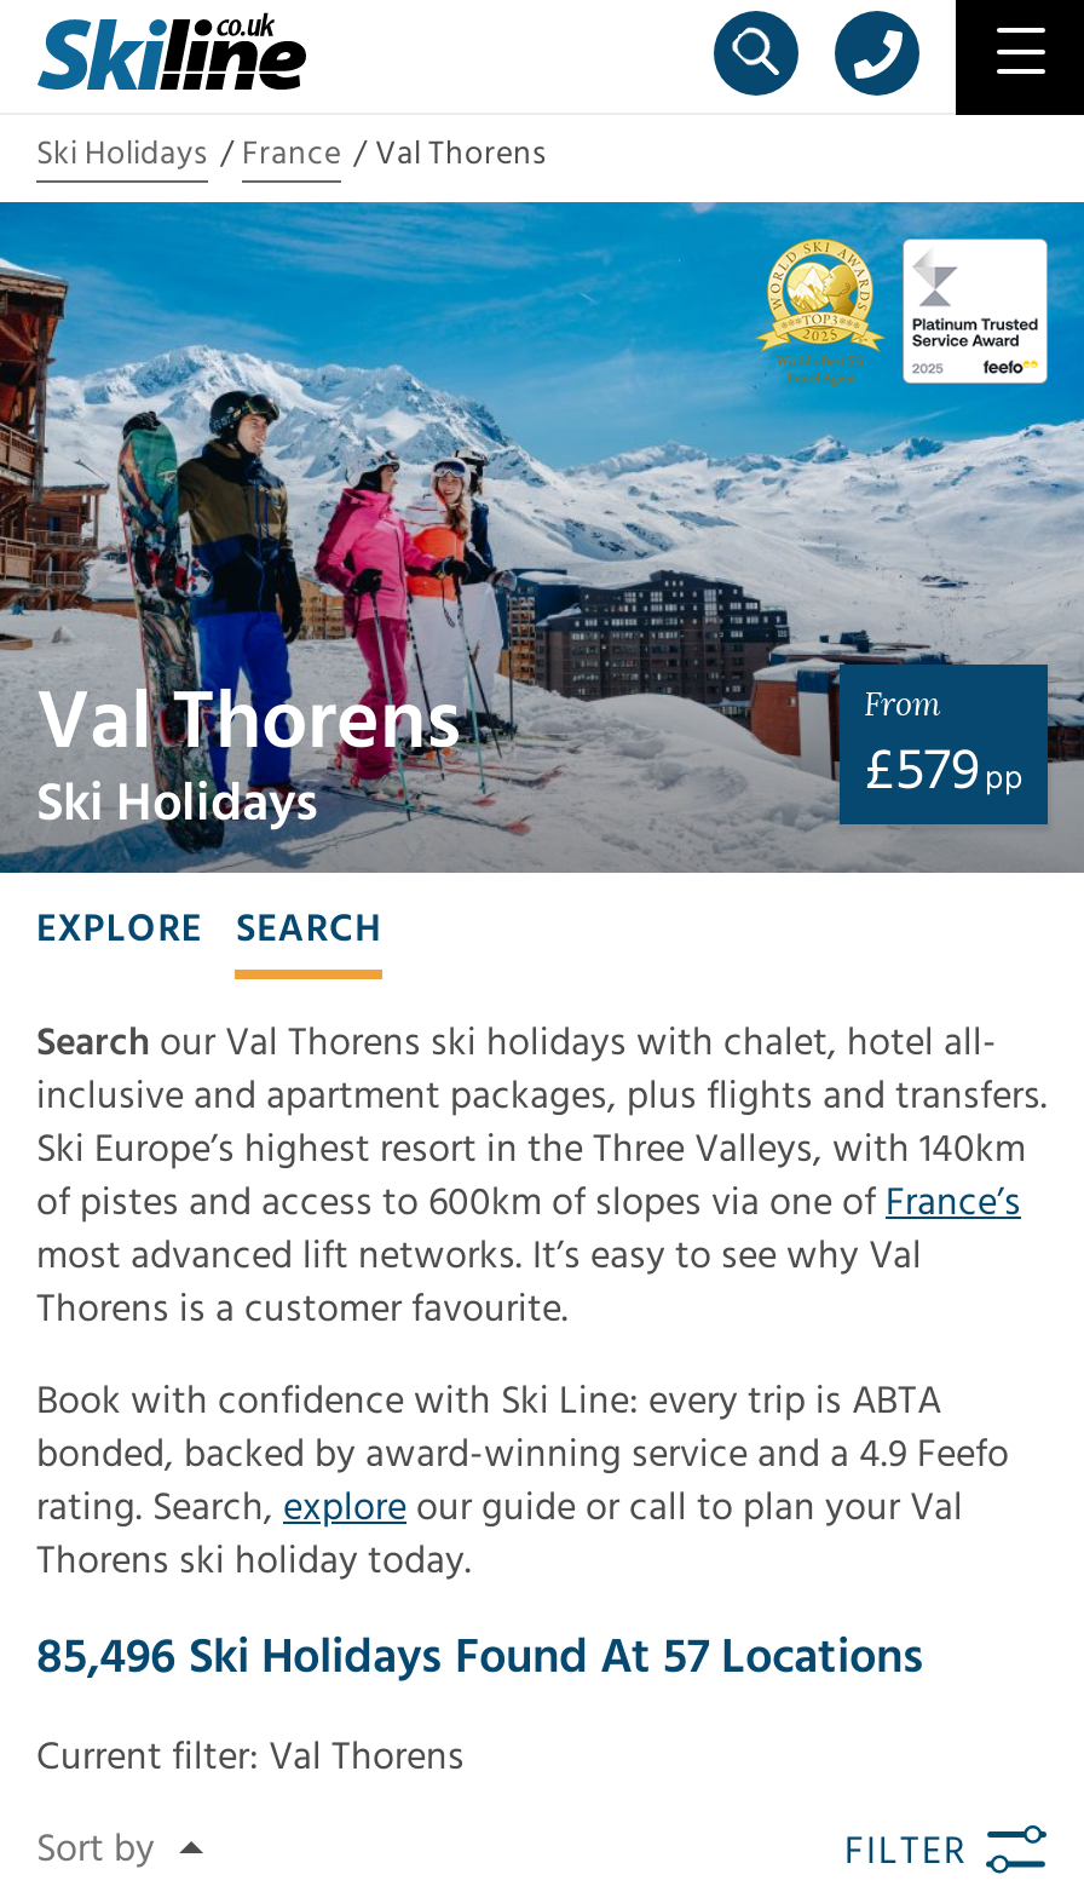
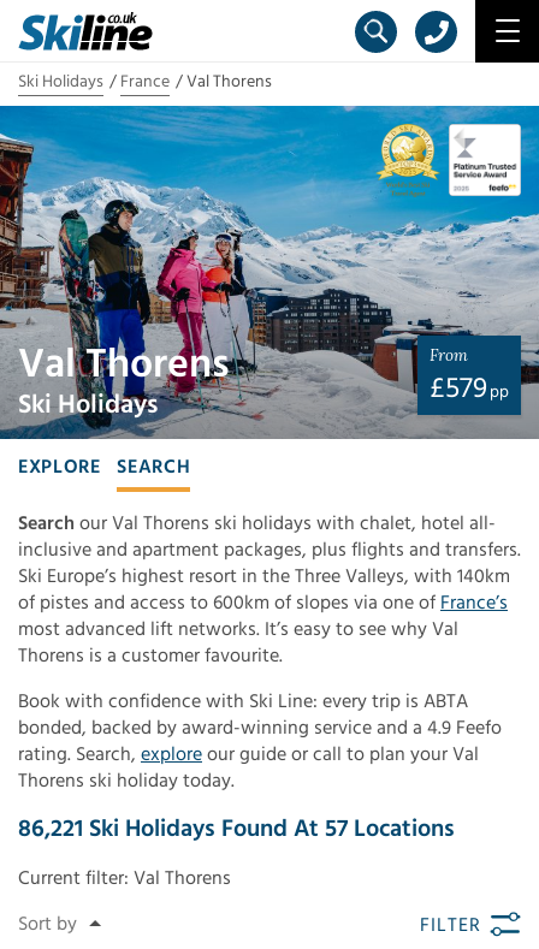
[36,1624,924,1692] 85,496 Ski Holidays Found At 57 Locations -> [18,812,455,846] 86,221 Ski Holidays Found At 57 Locations

